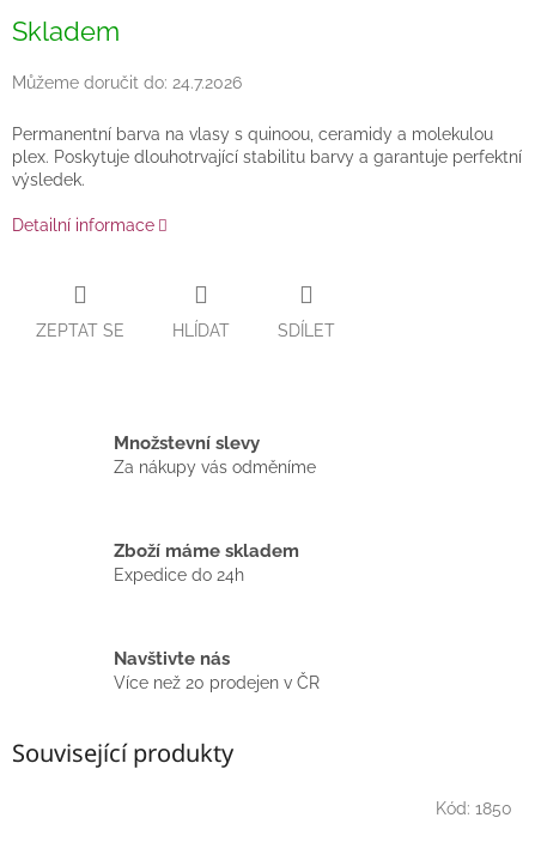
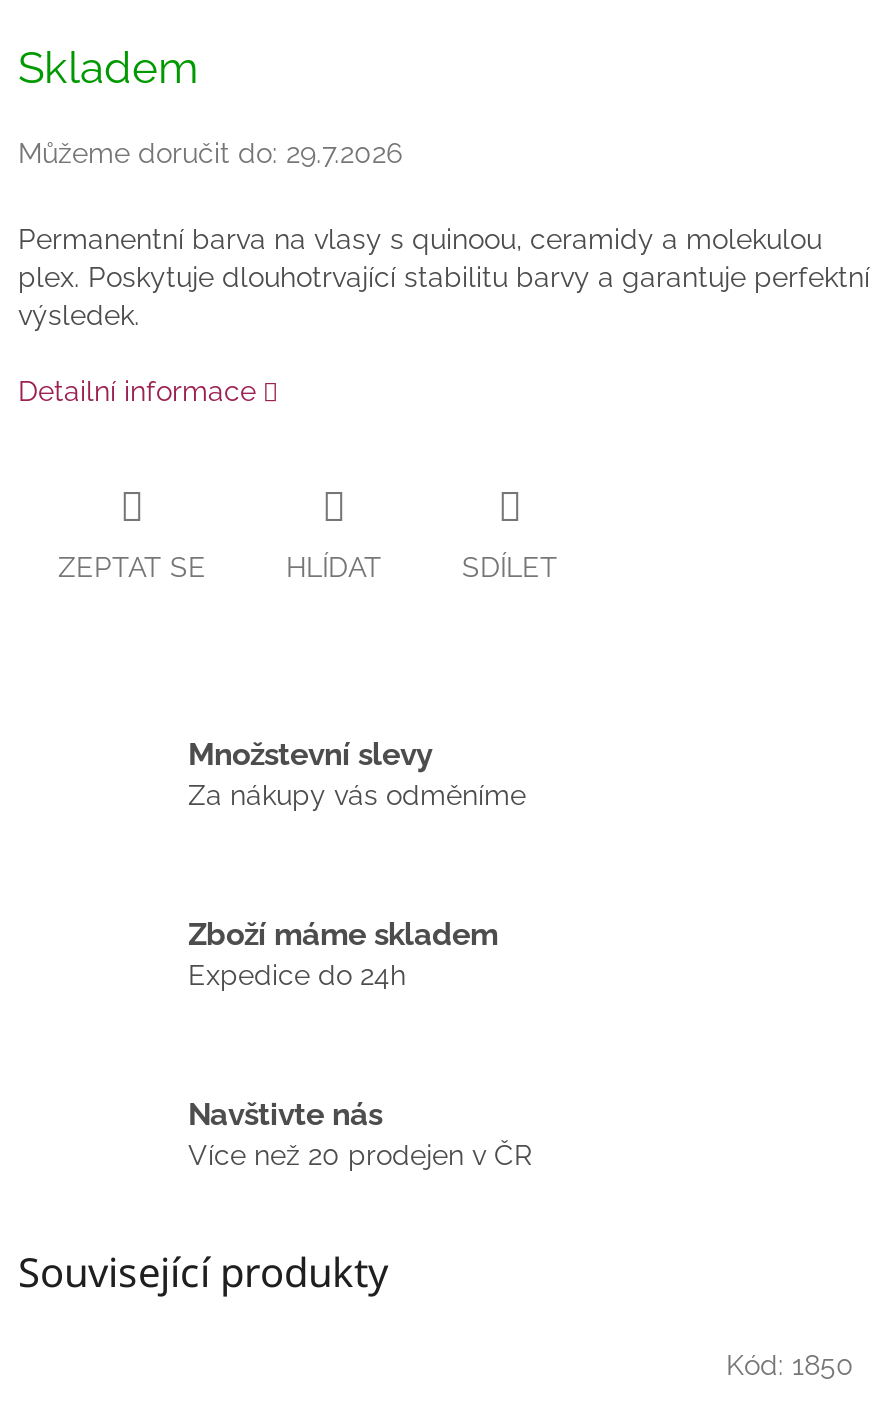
[12,74,242,93] Můžeme doručit do: 24.7.2026 -> [18,138,402,170] Můžeme doručit do: 29.7.2026

